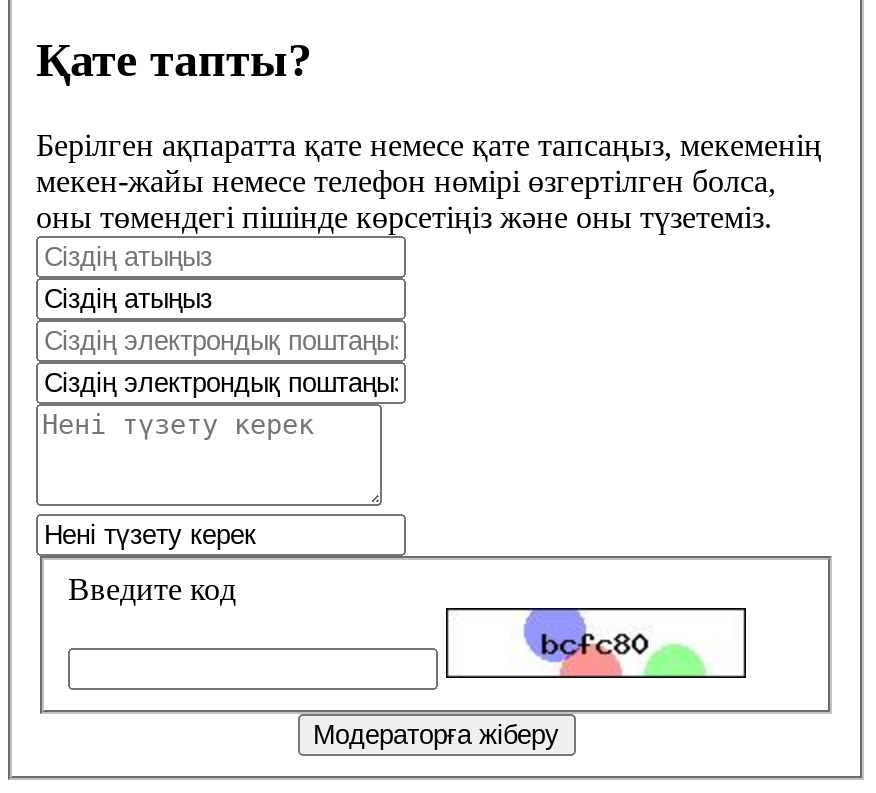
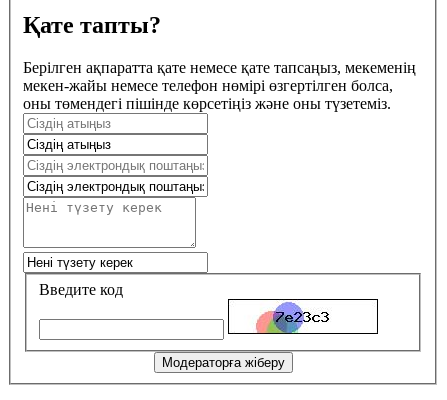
[502,608,712,680] [image] -> [255,299,359,335] [image]

